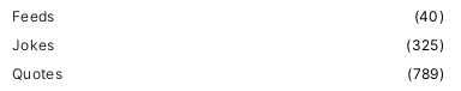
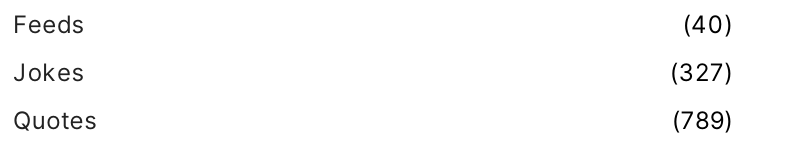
[406,36,444,54] (325) -> [670,57,733,87] (327)

